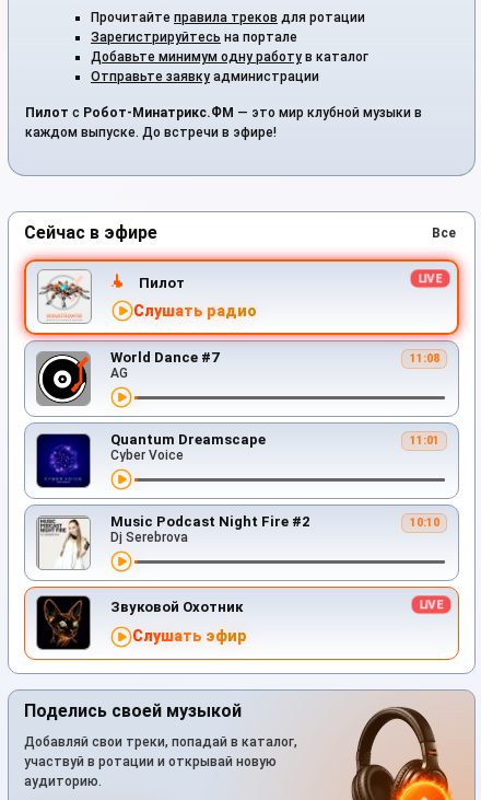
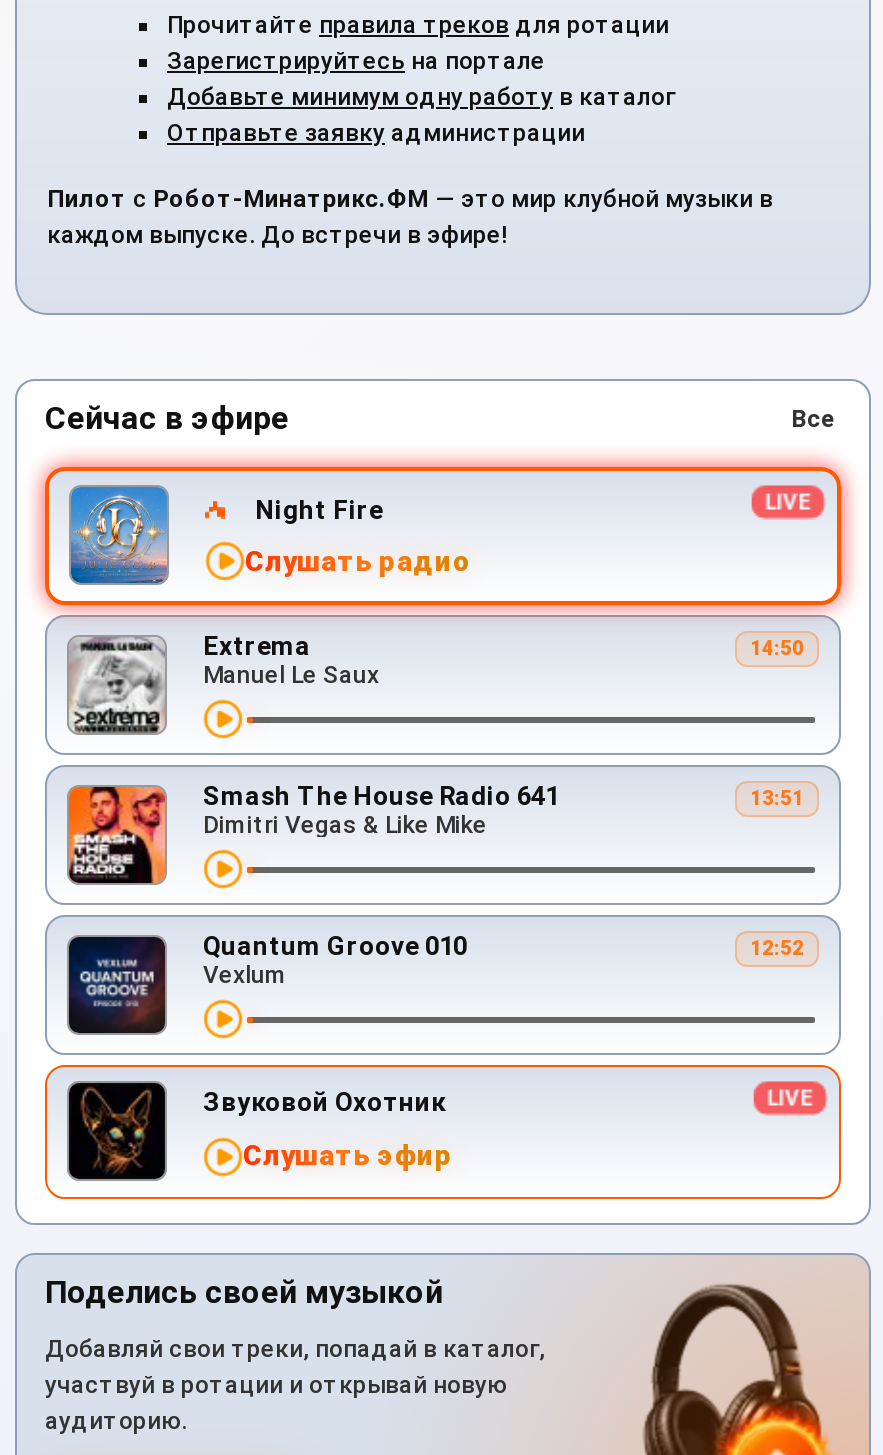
[38,270,91,323] [image] -> [69,485,169,585] [image]
[139,274,185,291] Пилот -> [255,495,383,525] Night Fire
[37,349,439,404] [image] | World Dance #7 | 11:08 | AG -> [71,631,804,733] [image] | Extrema | 14:50 | Manuel Le Saux
[36,431,439,488] [image] | Quantum Dreamscape | 11:01 | Cyber Voice -> [67,781,804,885] [image] | Smash The House Radio 641 | 13:51 | Dimitri Vegas & Like Mike
[37,513,439,569] [image] | Music Podcast Night Fire #2 | 10:10 | Dj Serebrova -> [67,931,804,1035] [image] | Quantum Groove 010 | 12:52 | Vexlum

